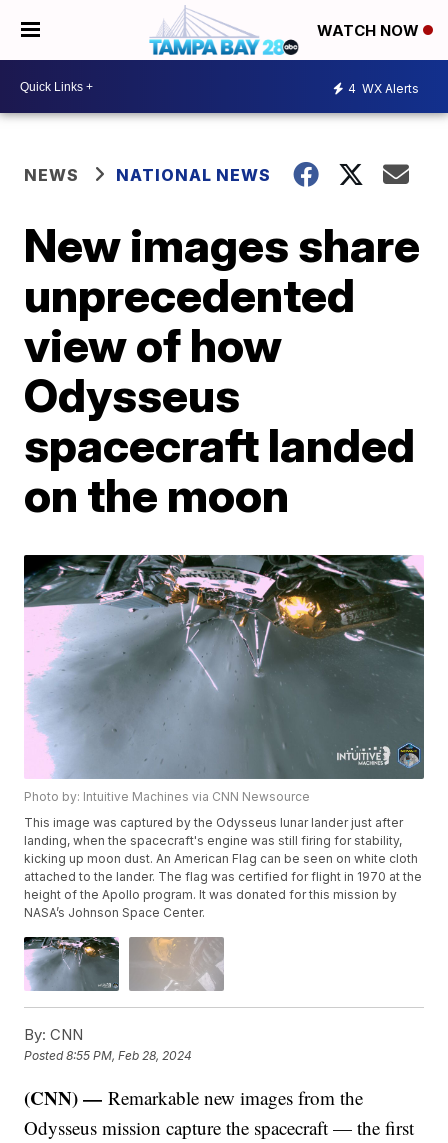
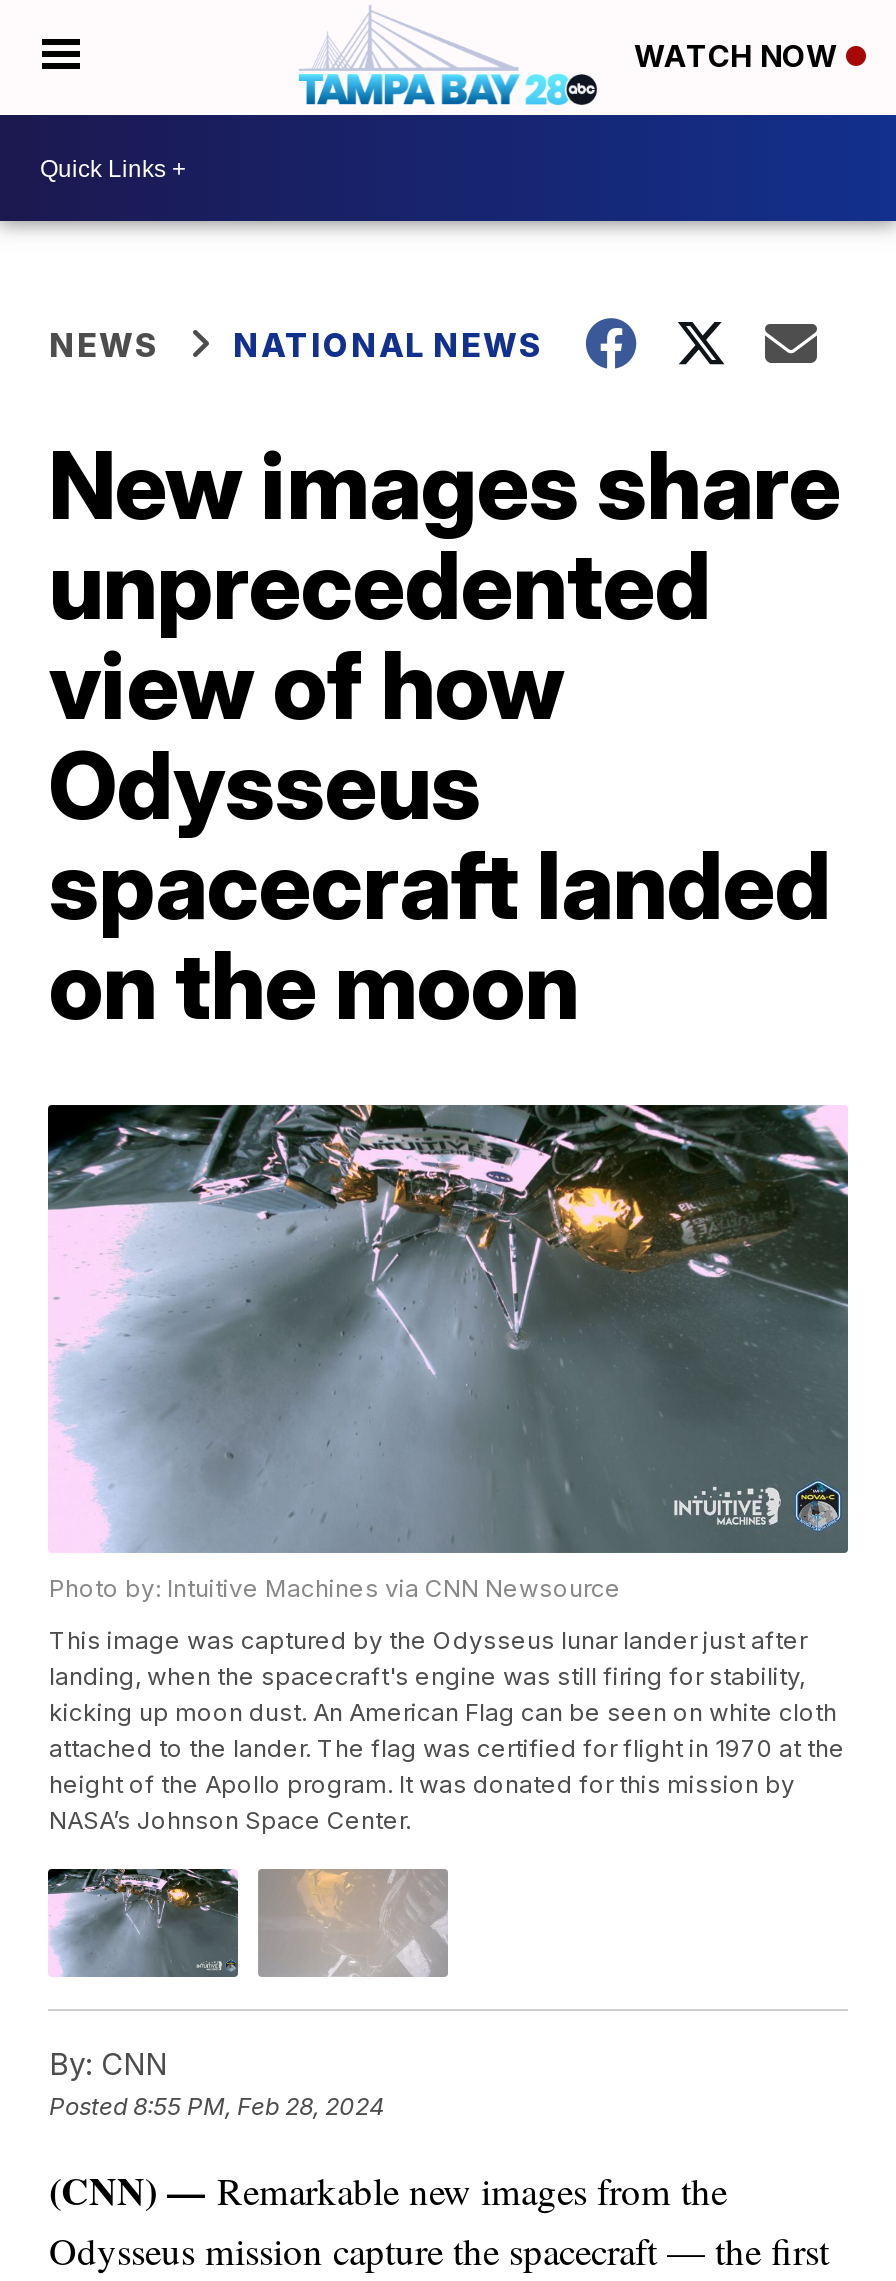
[348,80,419,95] 4 WX Alerts -> none

